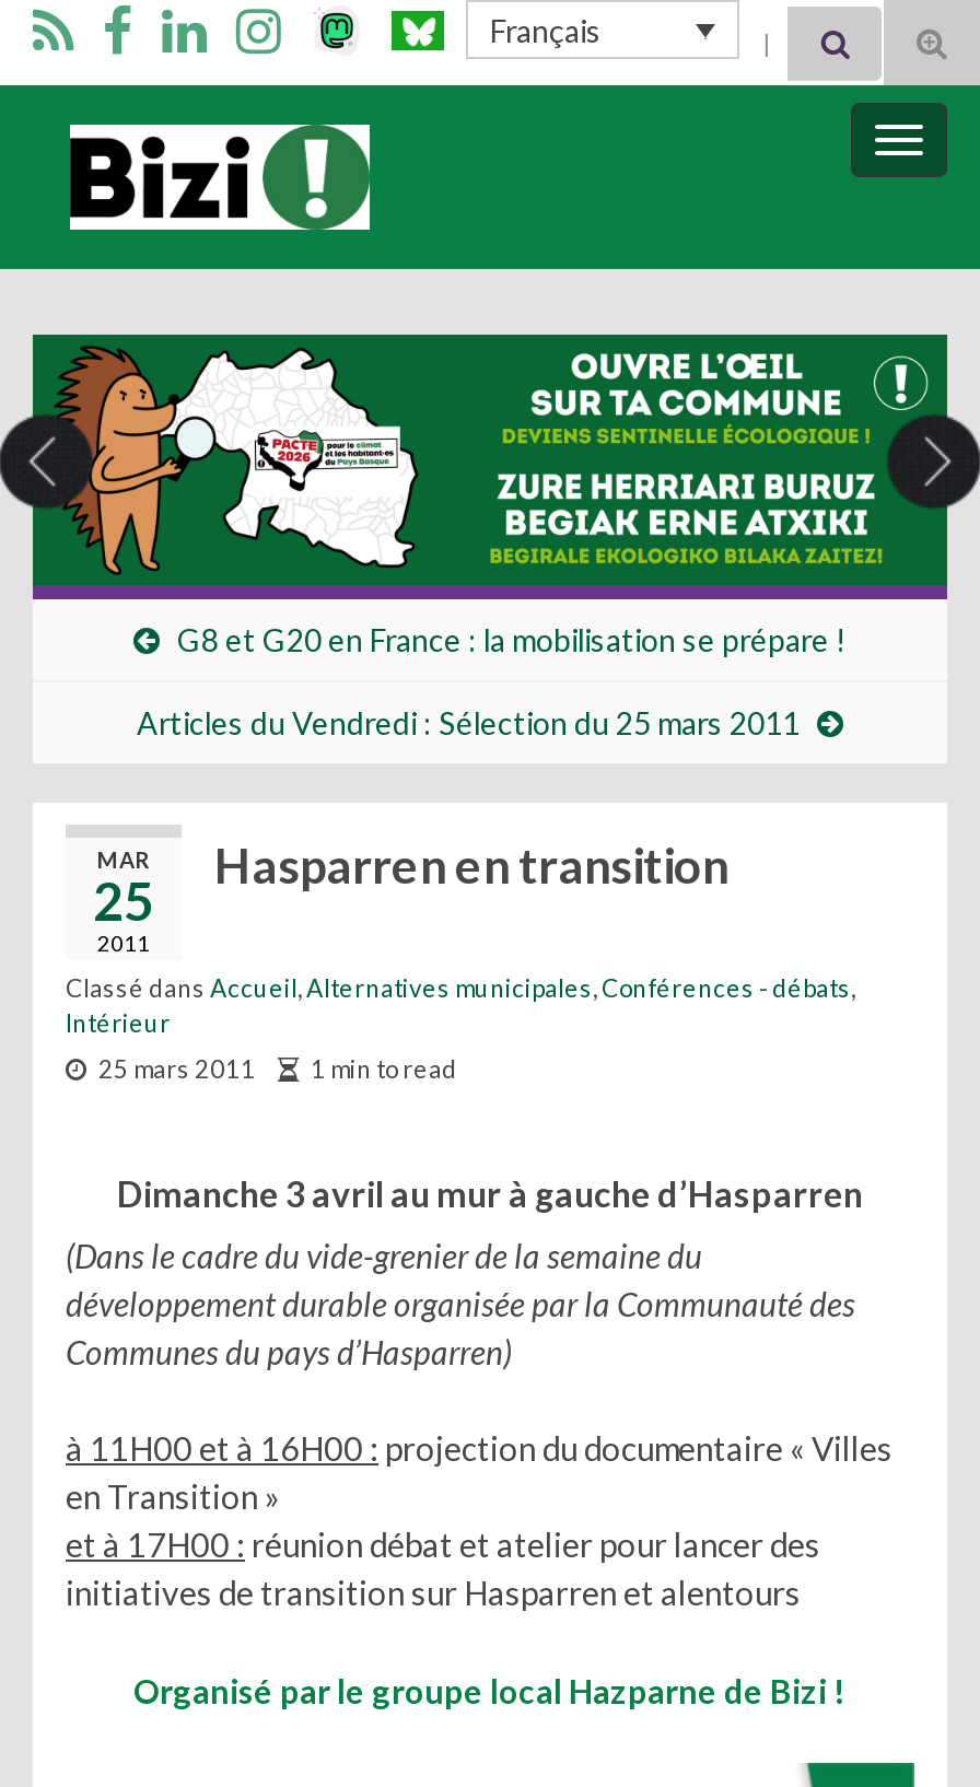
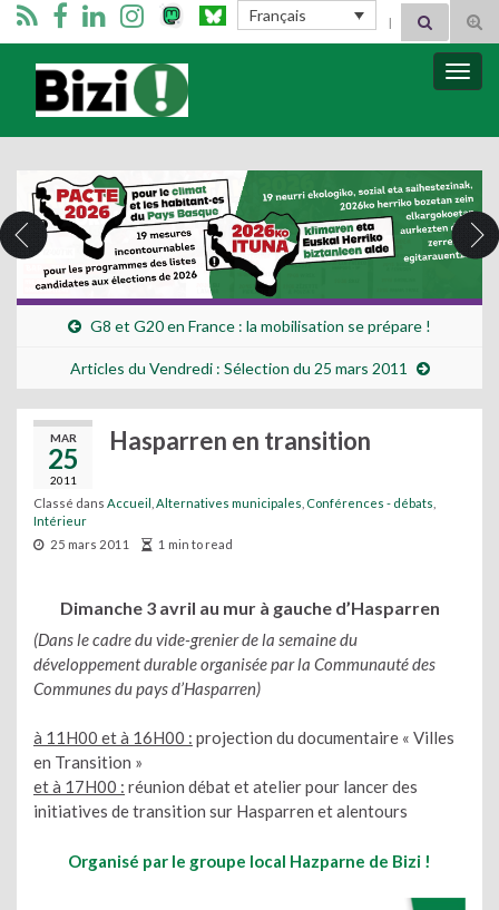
[31,332,943,588] [image] -> [17,170,479,300] [image]

